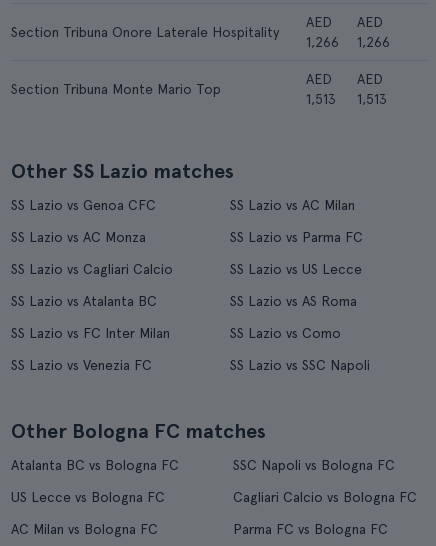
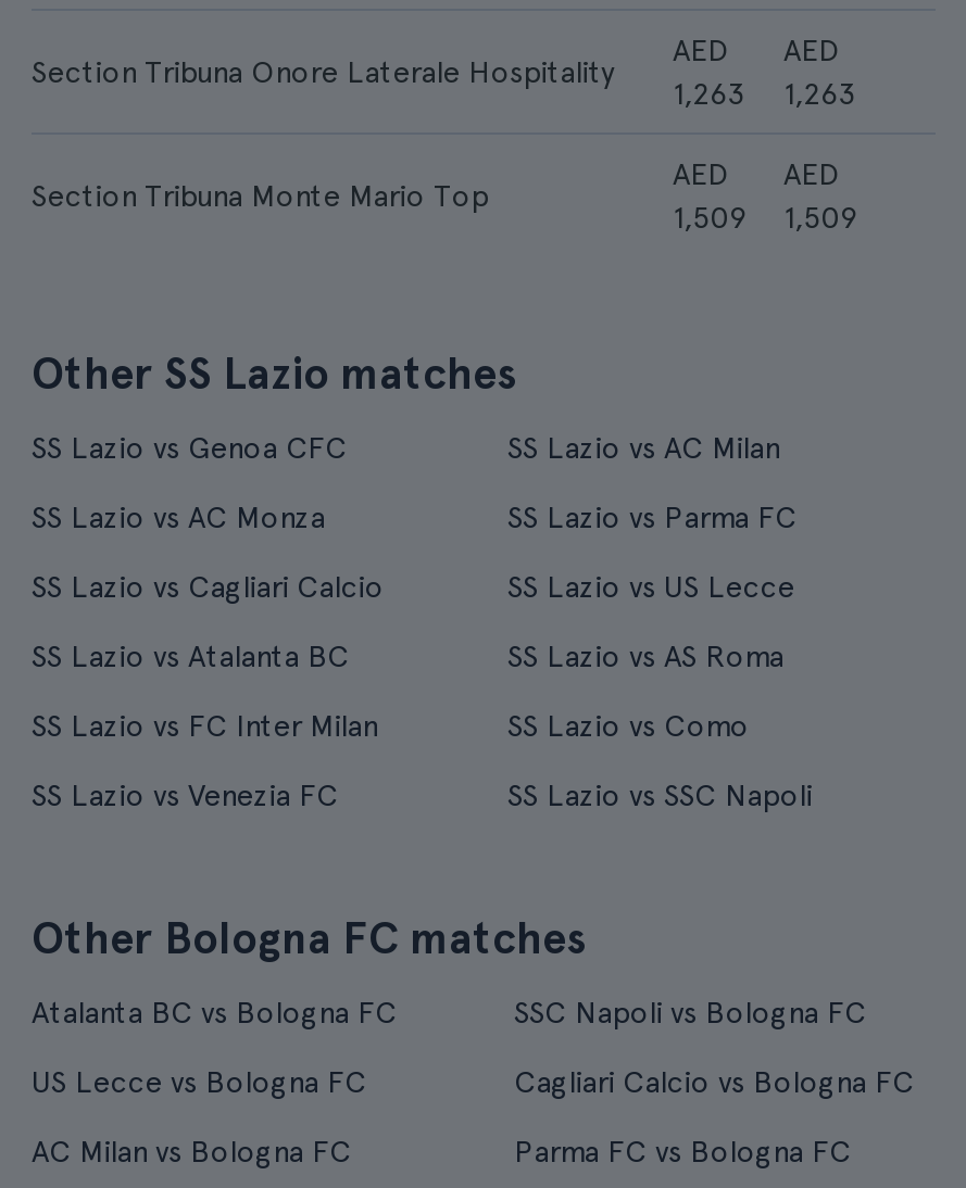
[306,34,339,50] 1,266 -> [673,76,744,111] 1,263
[357,34,390,50] 1,266 -> [783,76,855,111] 1,263
[306,91,336,107] 1,513 -> [673,200,747,235] 1,509
[357,91,387,107] 1,513 -> [783,200,857,235] 1,509

